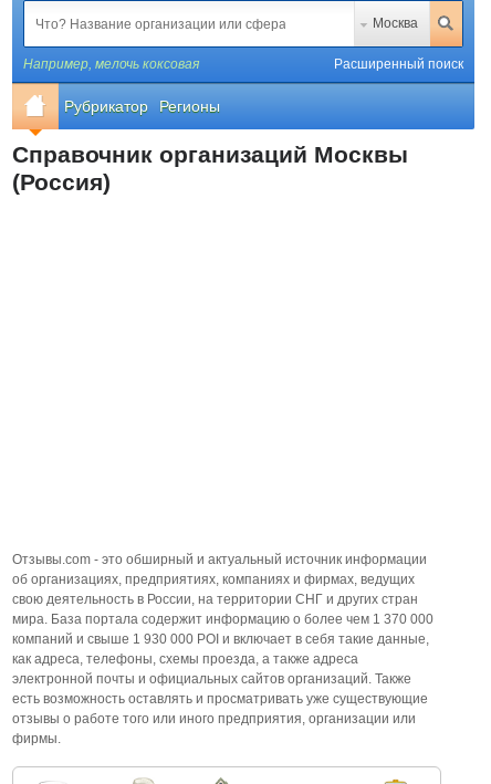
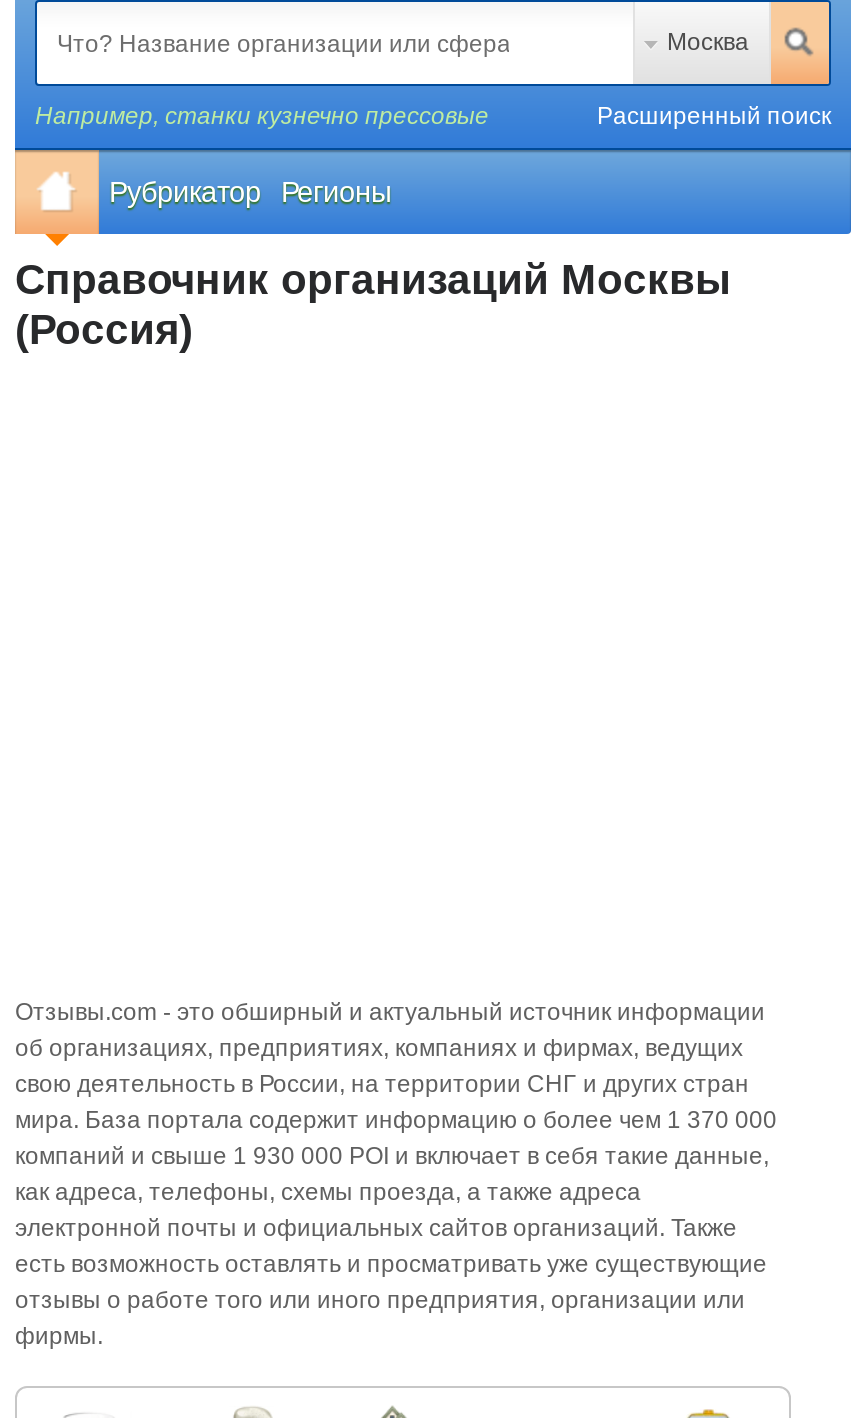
[23,56,199,72] Например, мелочь коксовая -> [35,102,489,130] Например, станки кузнечно прессовые

